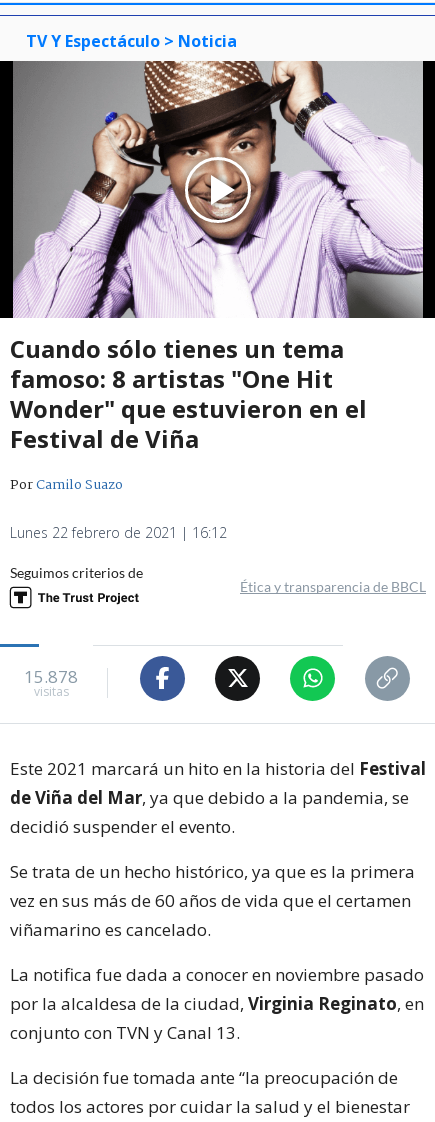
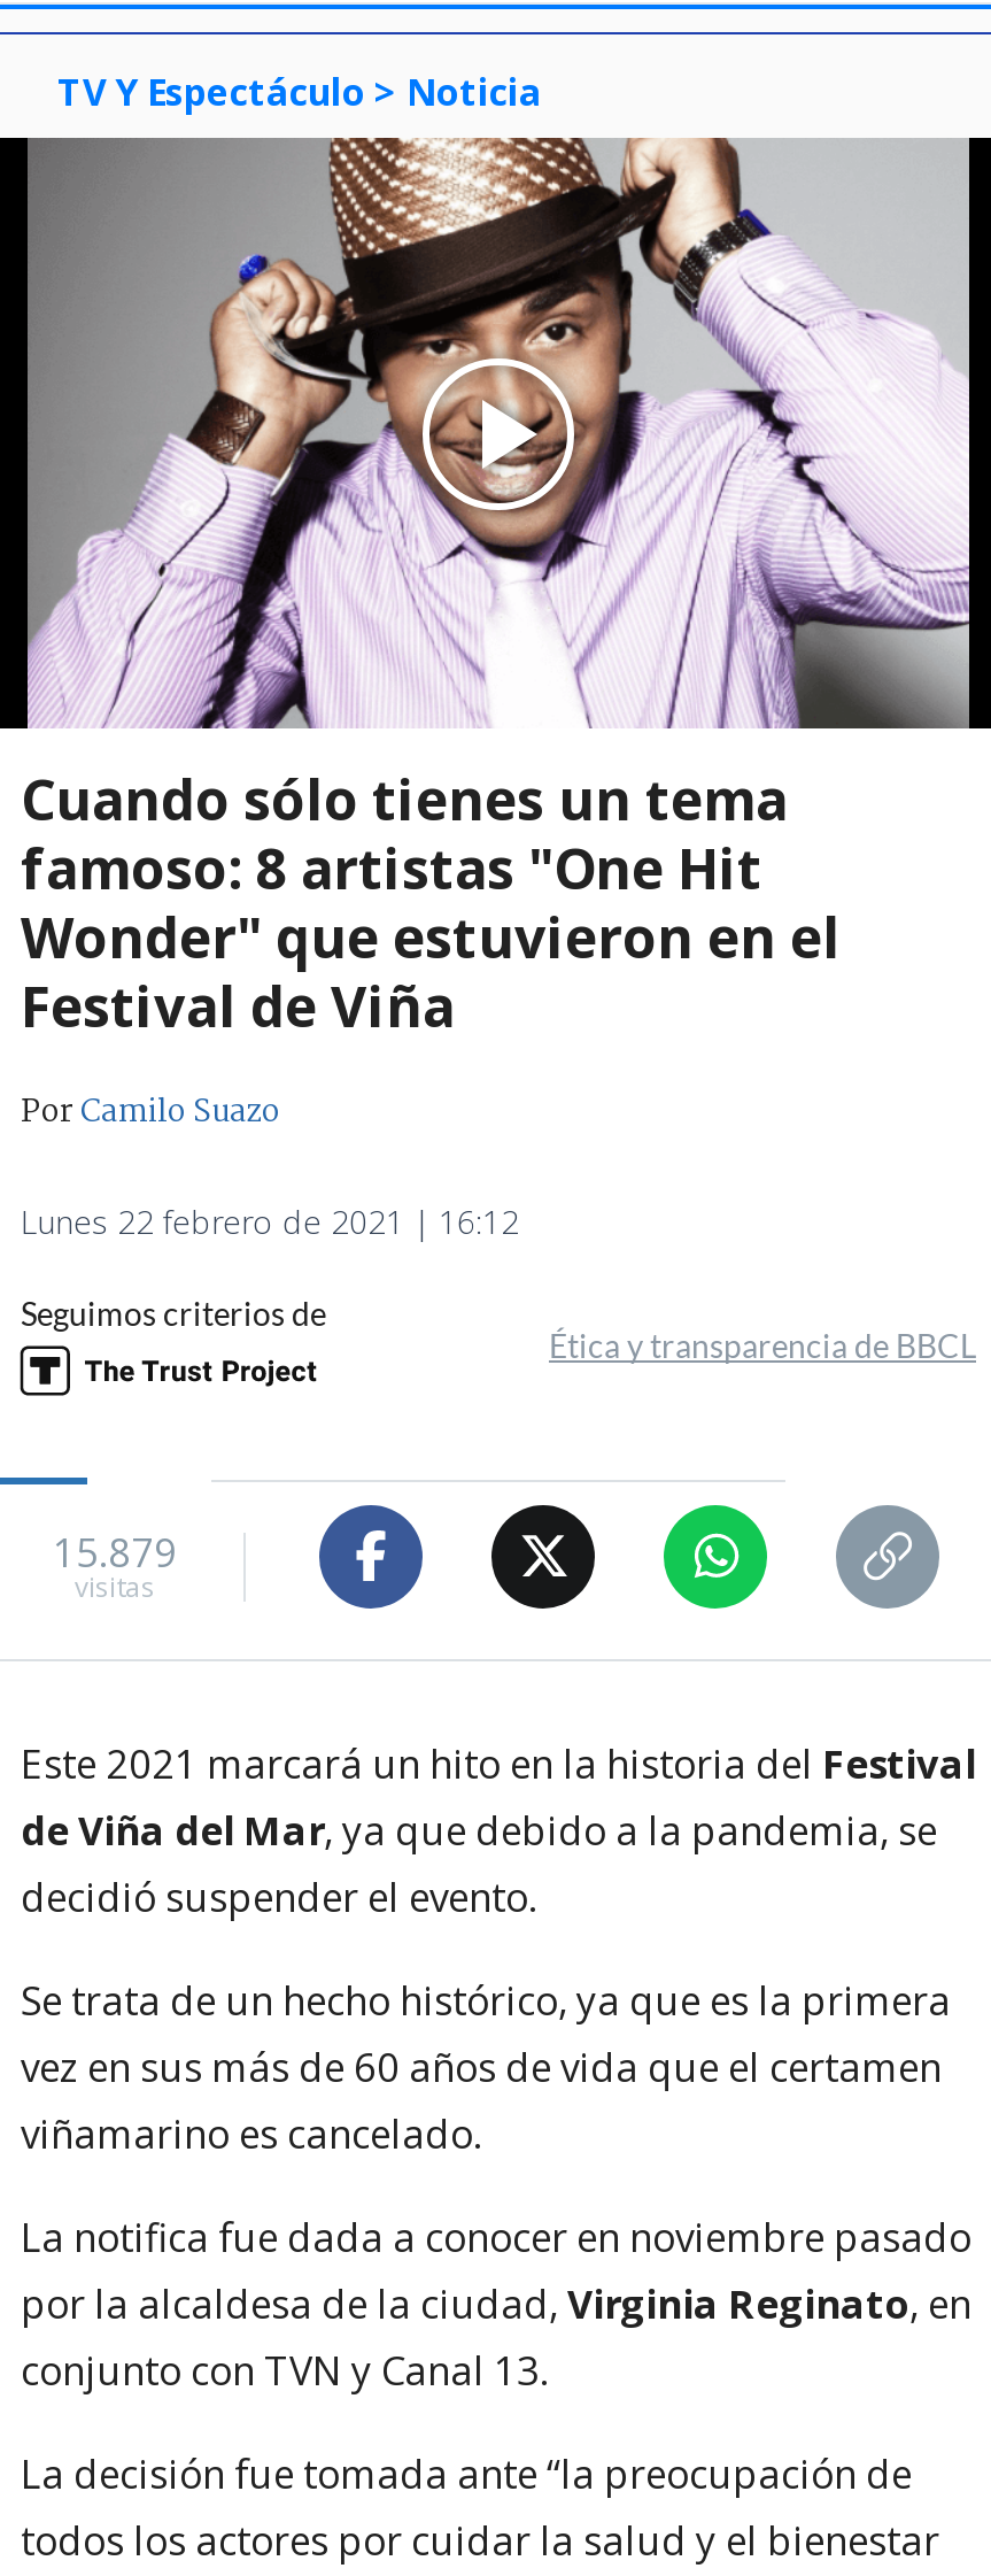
[24,665,78,688] 15.878 -> [53,1527,177,1579] 15.879

